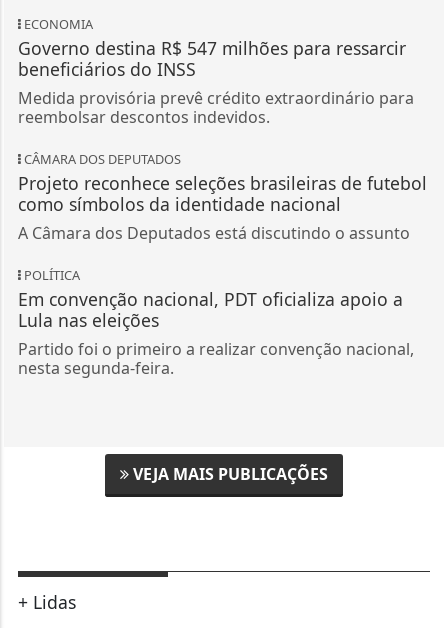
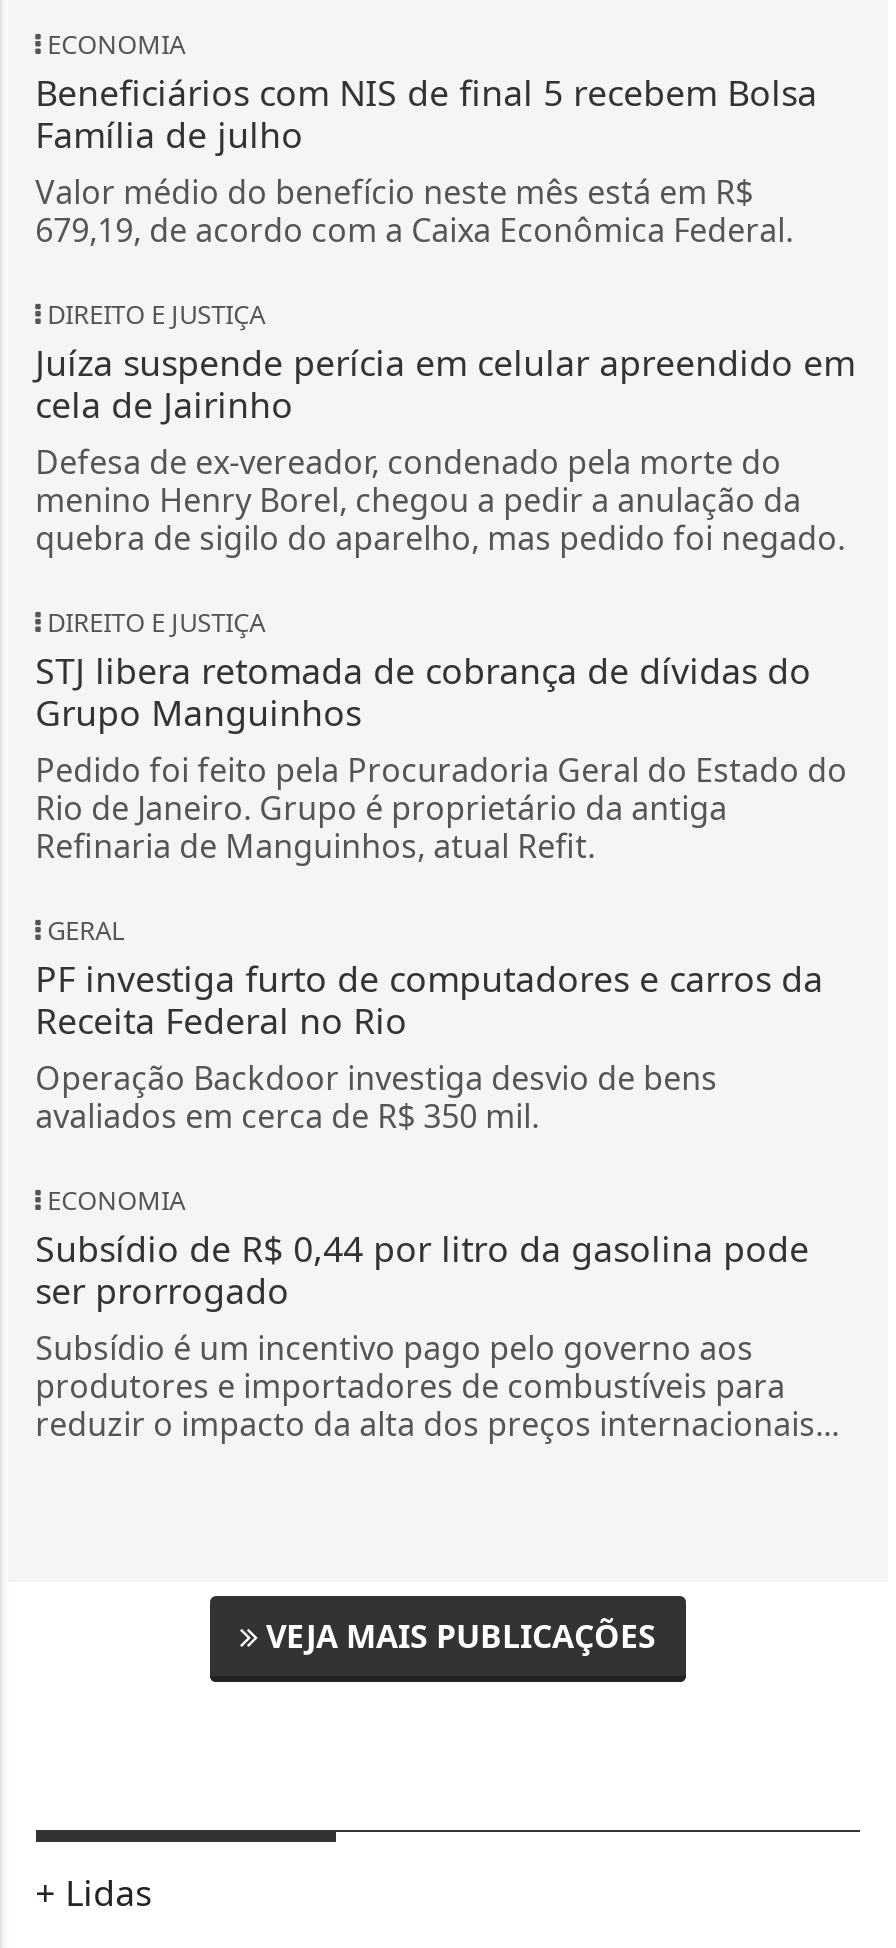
[18,36,427,379] Governo destina R$ 547 milhões para ressarcir | beneficiários do INSS | Medida provisória prevê crédito extraordinário para | reembolsar descontos indevidos. | CÂMARA DOS DEPUTADOS | Projeto reconhece seleções brasileiras de futebol | como símbolos da identidade nacional | A Câmara dos Deputados está discutindo o assunto | POLÍTICA | Em convenção nacional, PDT oficializa apoio a | Lula nas eleições | Partido foi o primeiro a realizar convenção nacional, | nesta segunda-feira. -> [35,67,855,1445] Beneficiários com NIS de final 5 recebem Bolsa | Família de julho | Valor médio do benefício neste mês está em R$ | 679,19, de acordo com a Caixa Econômica Federal. | DIREITO E JUSTIÇA | Juíza suspende perícia em celular apreendido em | cela de Jairinho | Defesa de ex-vereador, condenado pela morte do | menino Henry Borel, chegou a pedir a anulação da | quebra de sigilo do aparelho, mas pedido foi negado. | DIREITO E JUSTIÇA | STJ libera retomada de cobrança de dívidas do | Grupo Manguinhos | Pedido foi feito pela Procuradoria Geral do Estado do | Rio de Janeiro. Grupo é proprietário da antiga | Refinaria de Manguinhos, atual Refit. | GERAL | PF investiga furto de computadores e carros da | Receita Federal no Rio | Operação Backdoor investiga desvio de bens | avaliados em cerca de R$ 350 mil. | ECONOMIA | Subsídio de R$ 0,44 por litro da gasolina pode | ser prorrogado | Subsídio é um incentivo pago pelo governo aos | produtores e importadores de combustíveis para | reduzir o impacto da alta dos preços internacionais...

